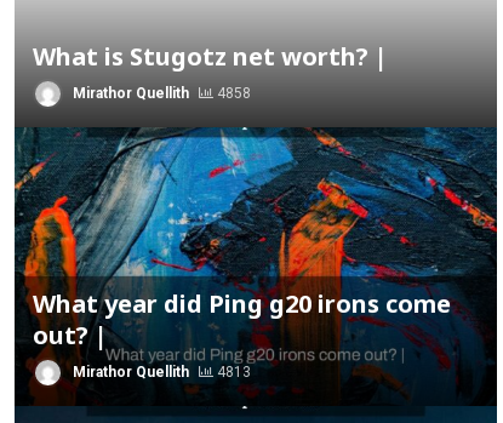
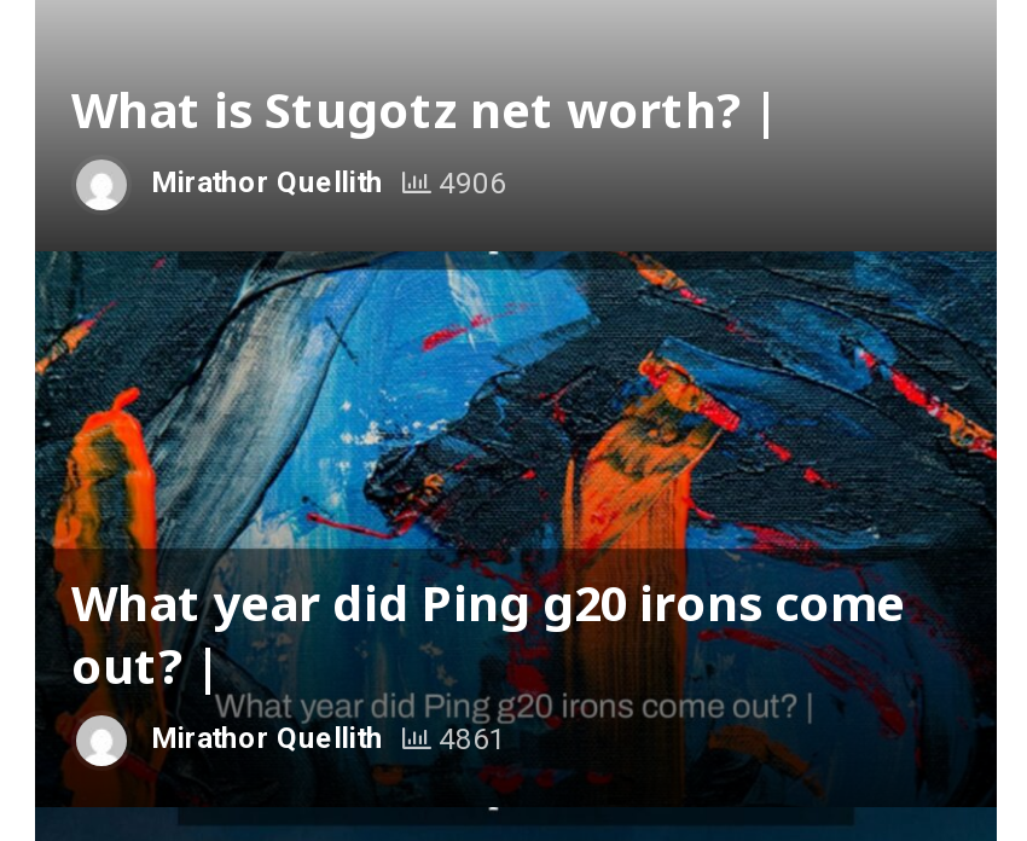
[69,84,251,101] Mirathor Quellith 4858 -> [144,166,506,200] Mirathor Quellith 4906
[69,363,251,380] Mirathor Quellith 4813 -> [144,722,506,756] Mirathor Quellith 4861

